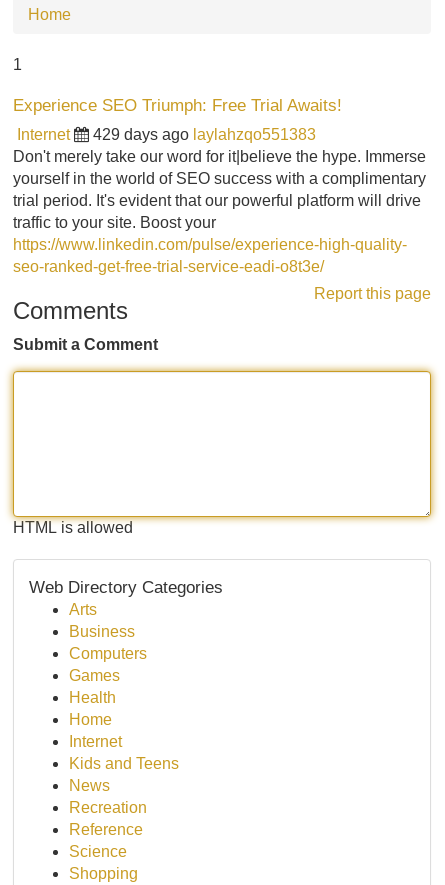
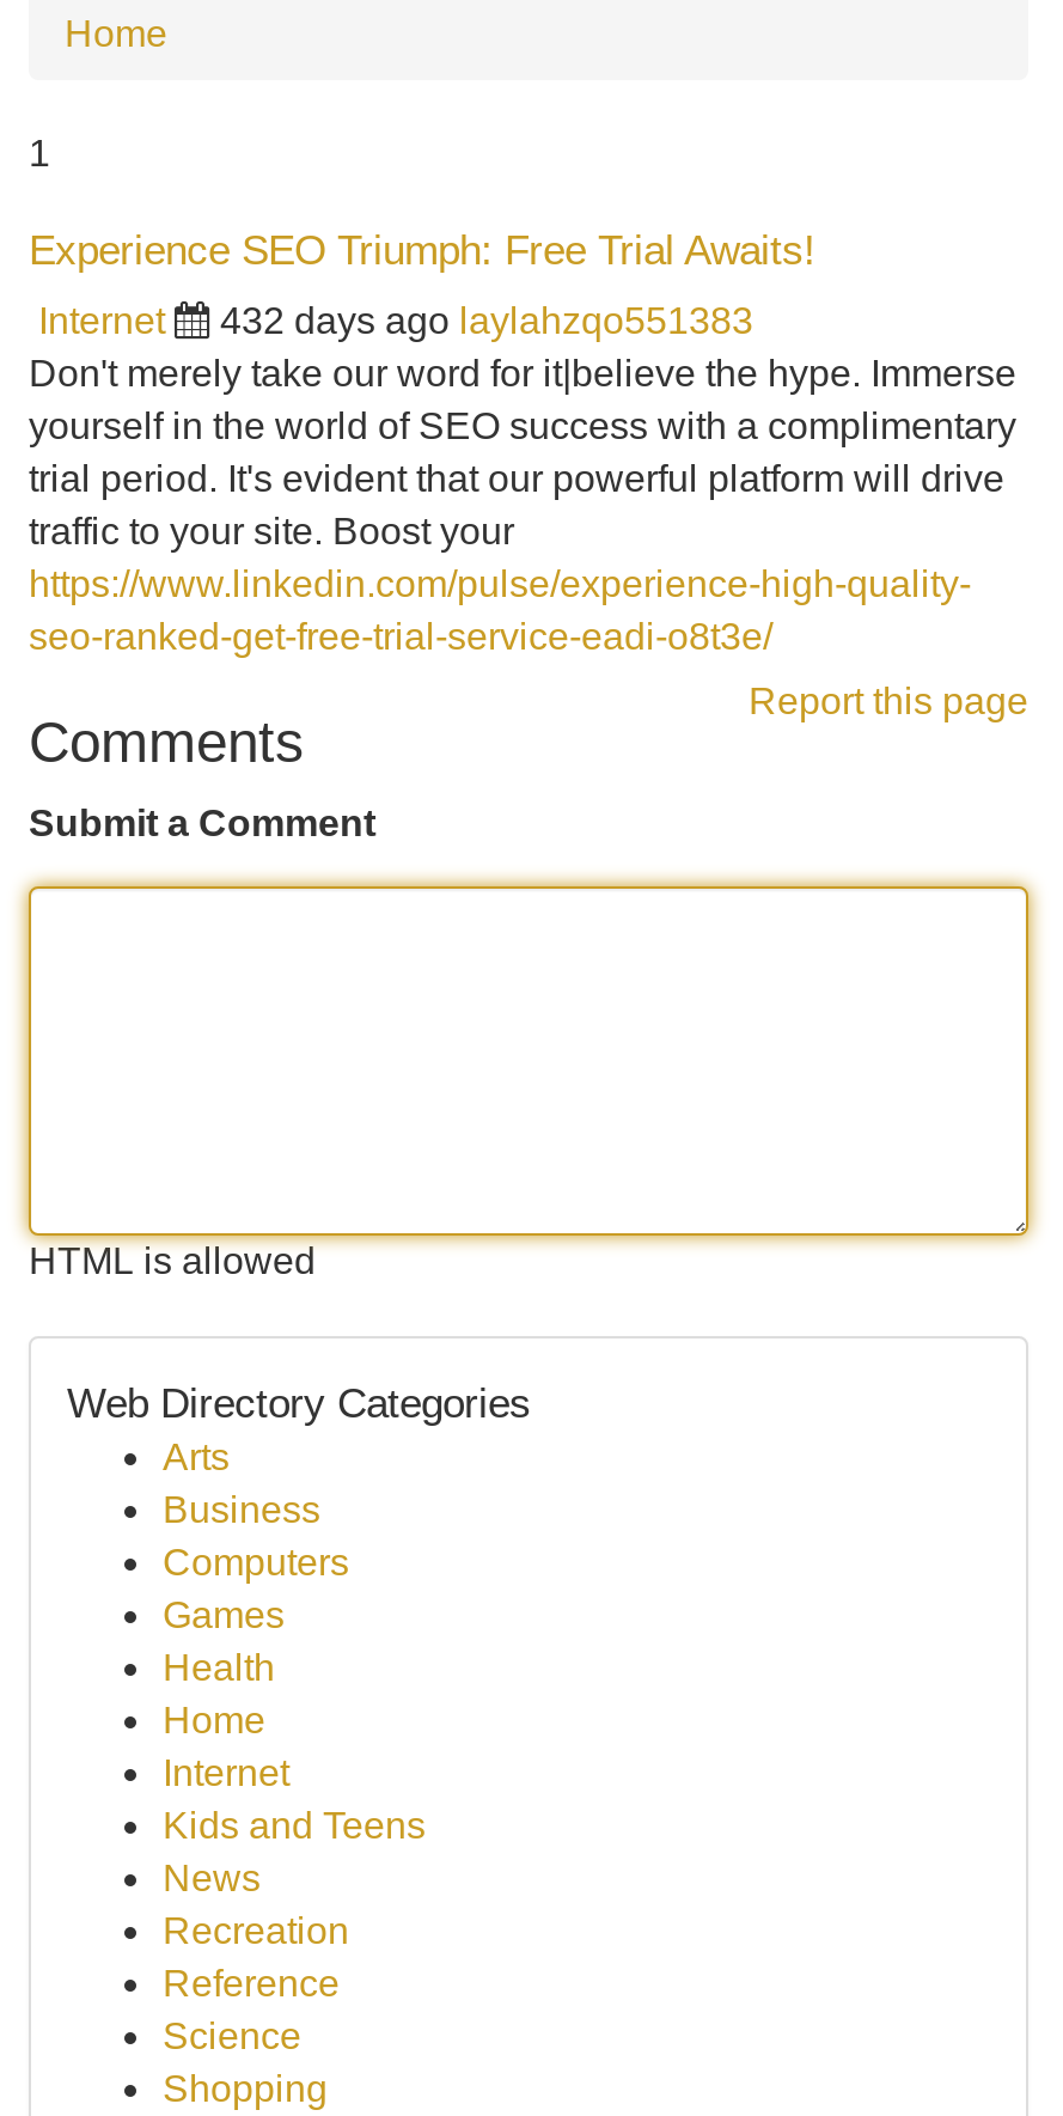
[93,126,316,143] 429 days ago laylahzqo551383 -> [220,300,753,341] 432 days ago laylahzqo551383

